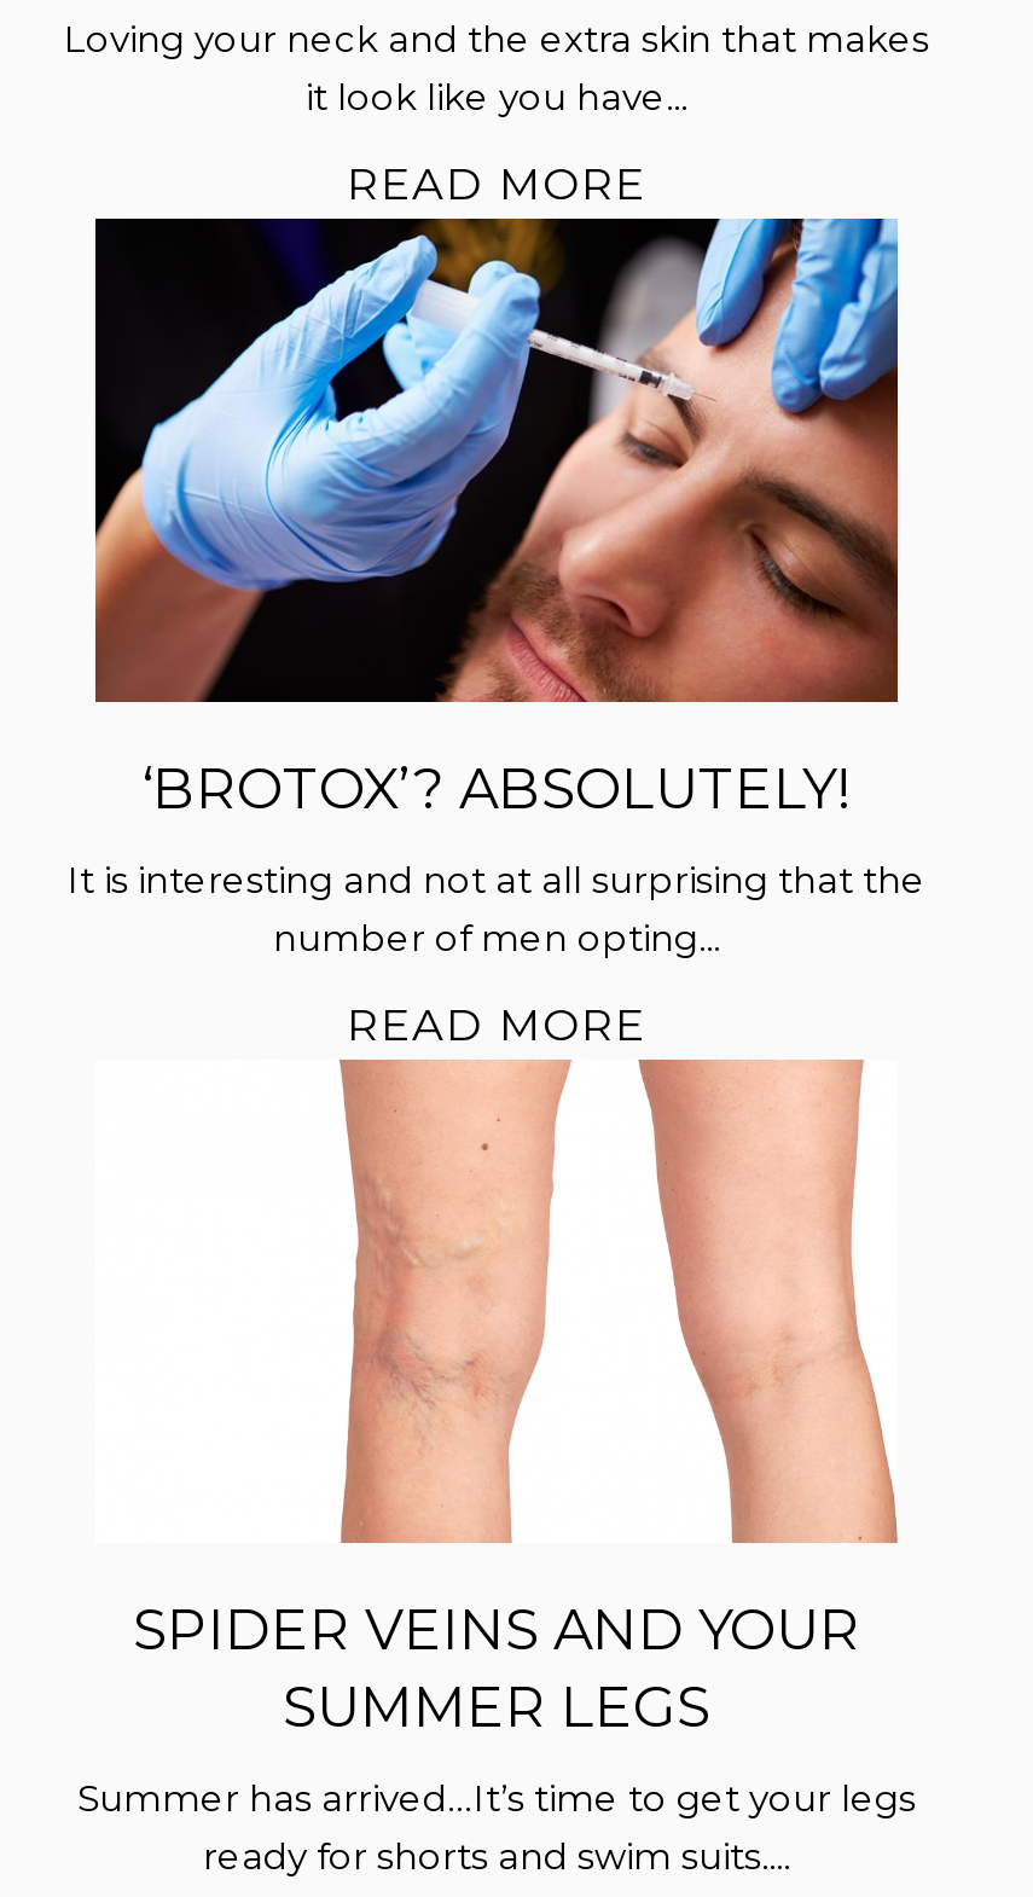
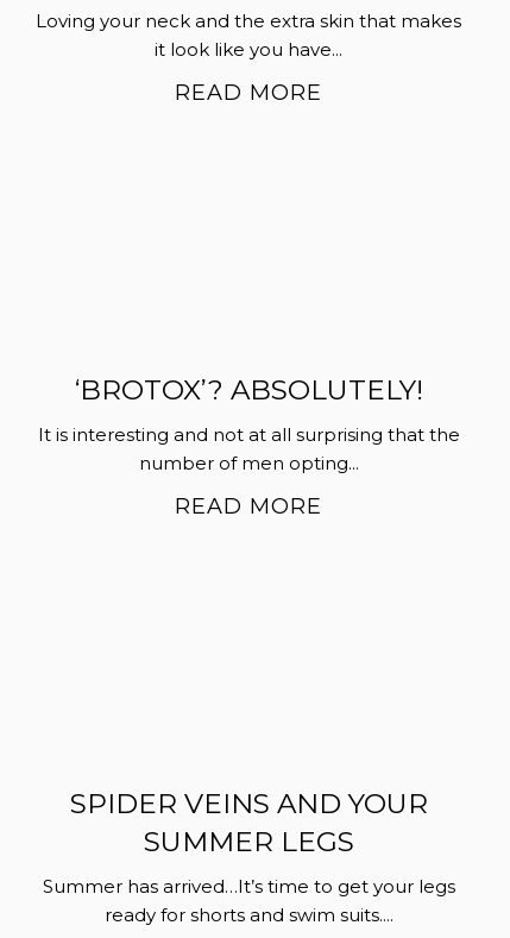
[93,216,900,704] [image] -> none
[340,1057,571,1545] [image] -> none
[637,1057,900,1545] [image] -> none

